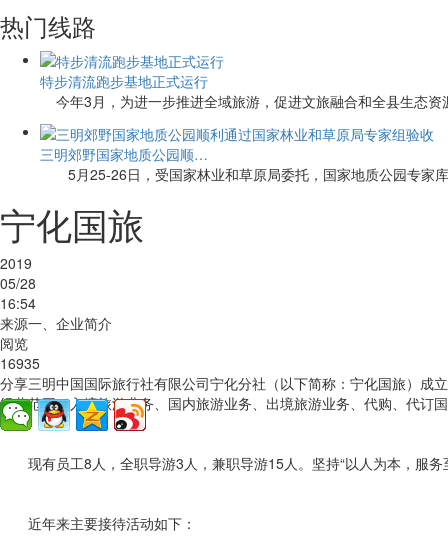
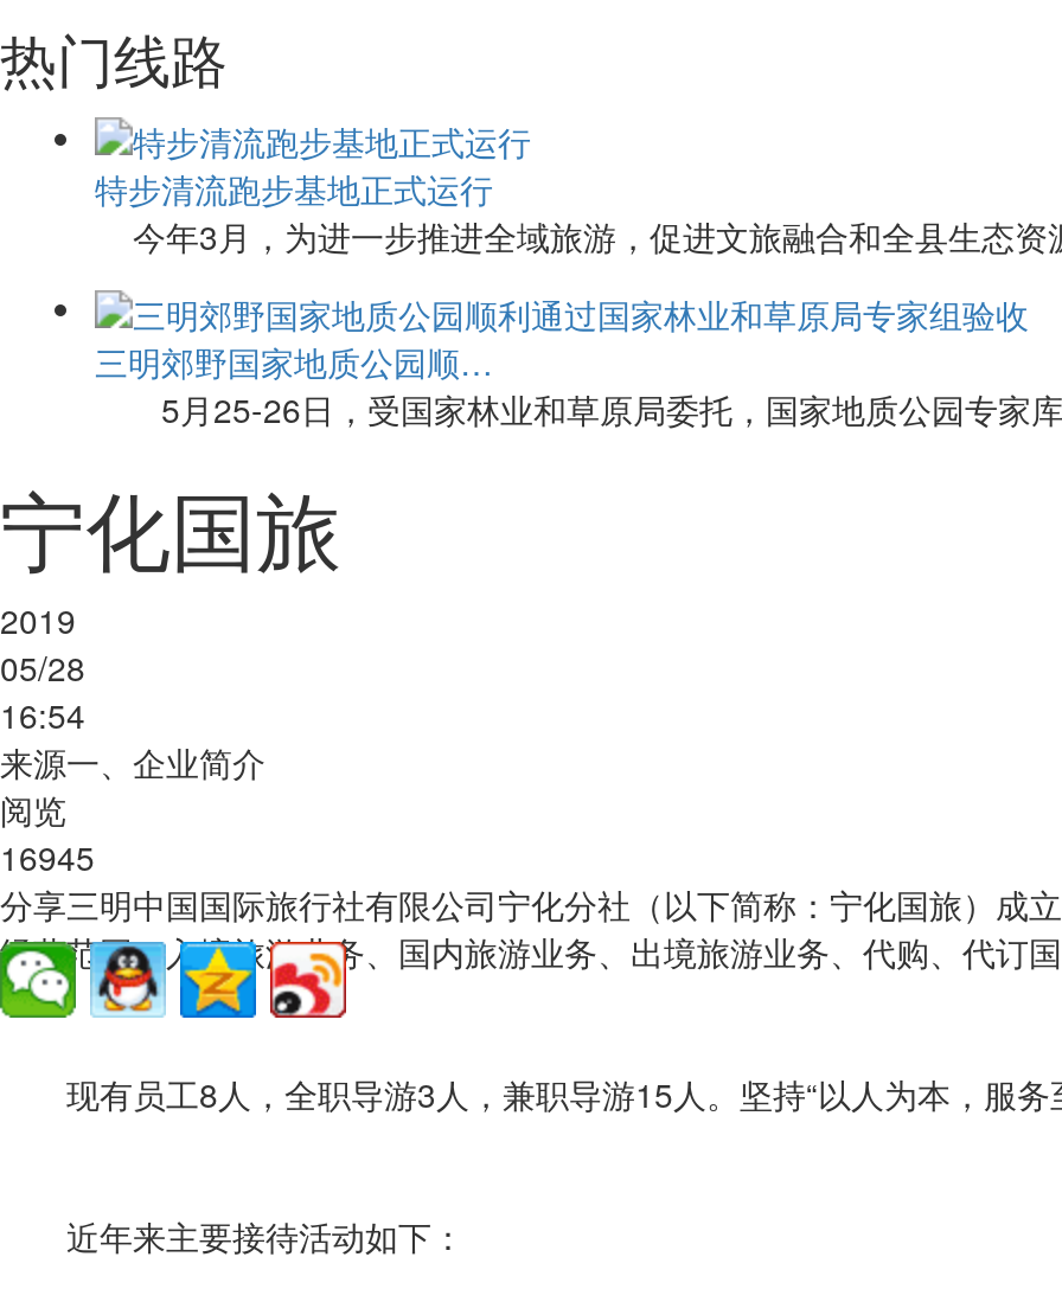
[0,353,40,373] 16935 -> [0,832,95,879] 16945

